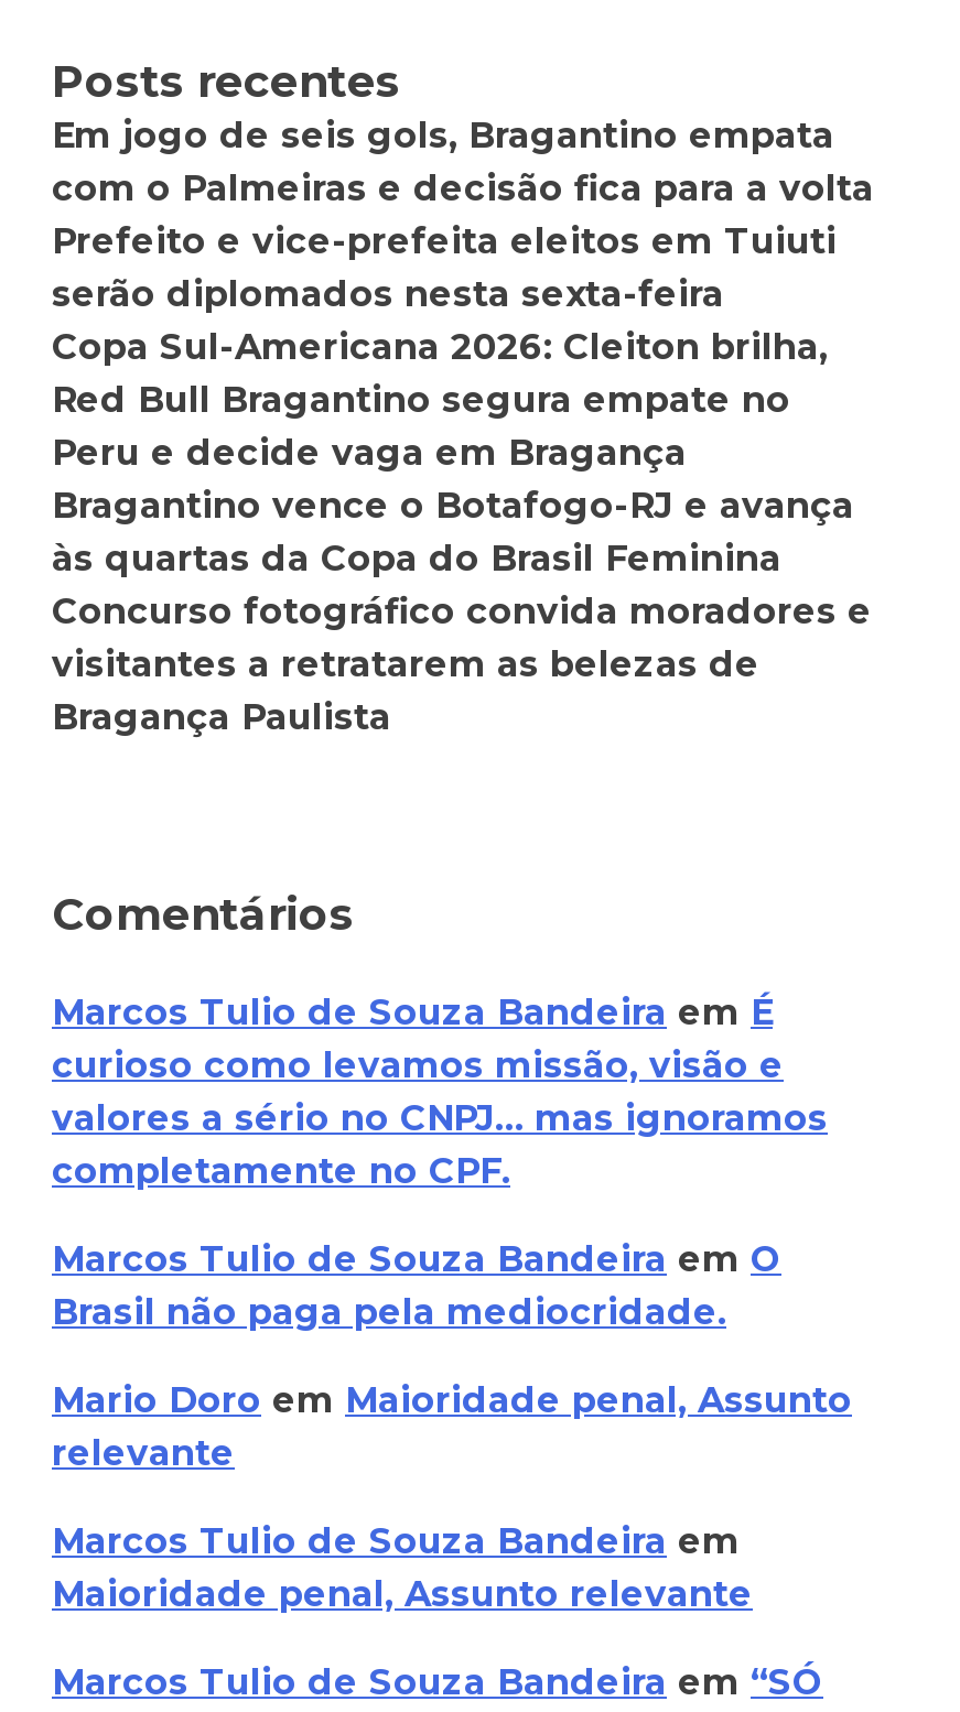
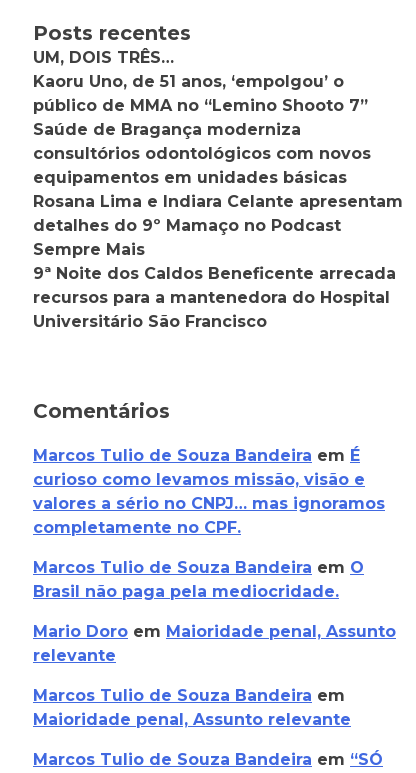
[52,115,874,738] Em jogo de seis gols, Bragantino empata | com o Palmeiras e decisão fica para a volta | Prefeito e vice-prefeita eleitos em Tuiuti | serão diplomados nesta sexta-feira | Copa Sul-Americana 2026: Cleiton brilha, | Red Bull Bragantino segura empate no | Peru e decide vaga em Bragança | Bragantino vence o Botafogo-RJ e avança | às quartas da Copa do Brasil Feminina | Concurso fotográfico convida moradores e | visitantes a retratarem as belezas de | Bragança Paulista -> [33,48,403,331] UM, DOIS TRÊS… | Kaoru Uno, de 51 anos, ‘empolgou’ o | público de MMA no “Lemino Shooto 7” | Saúde de Bragança moderniza | consultórios odontológicos com novos | equipamentos em unidades básicas | Rosana Lima e Indiara Celante apresentam | detalhes do 9º Mamaço no Podcast | Sempre Mais | 9ª Noite dos Caldos Beneficente arrecada | recursos para a mantenedora do Hospital | Universitário São Francisco

